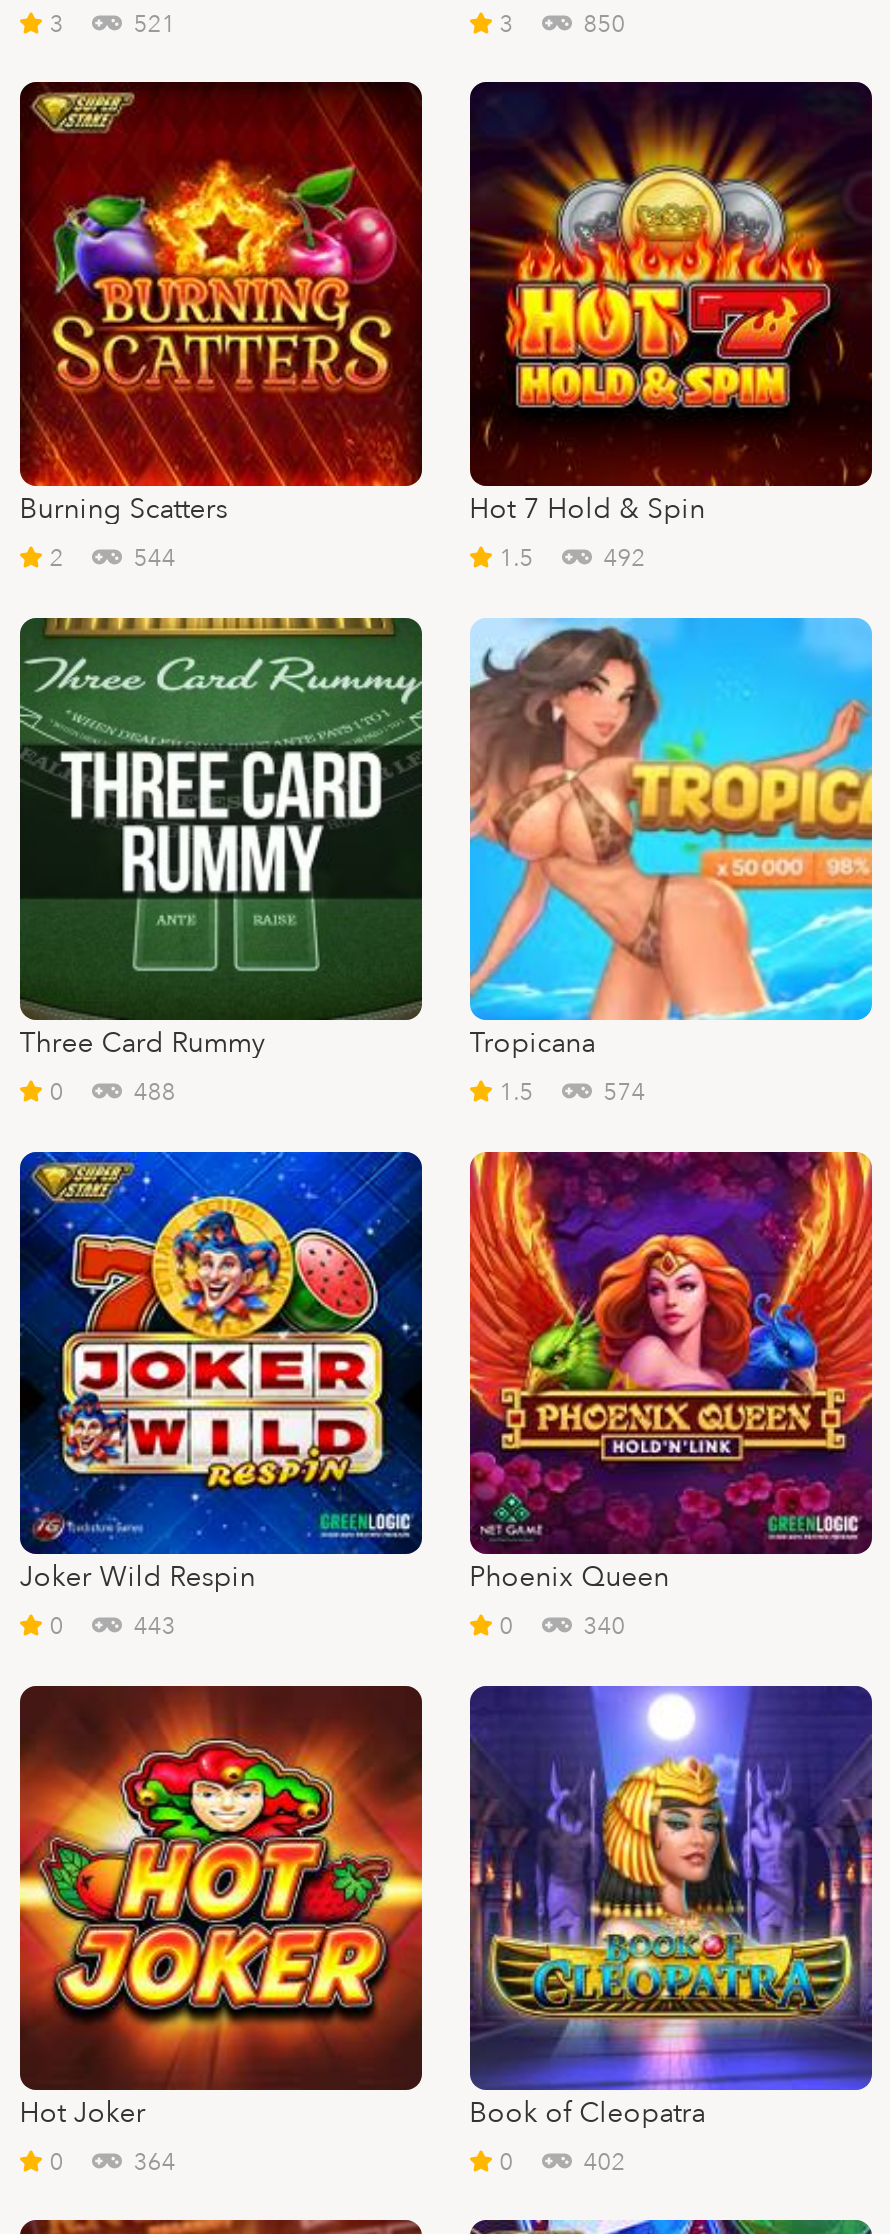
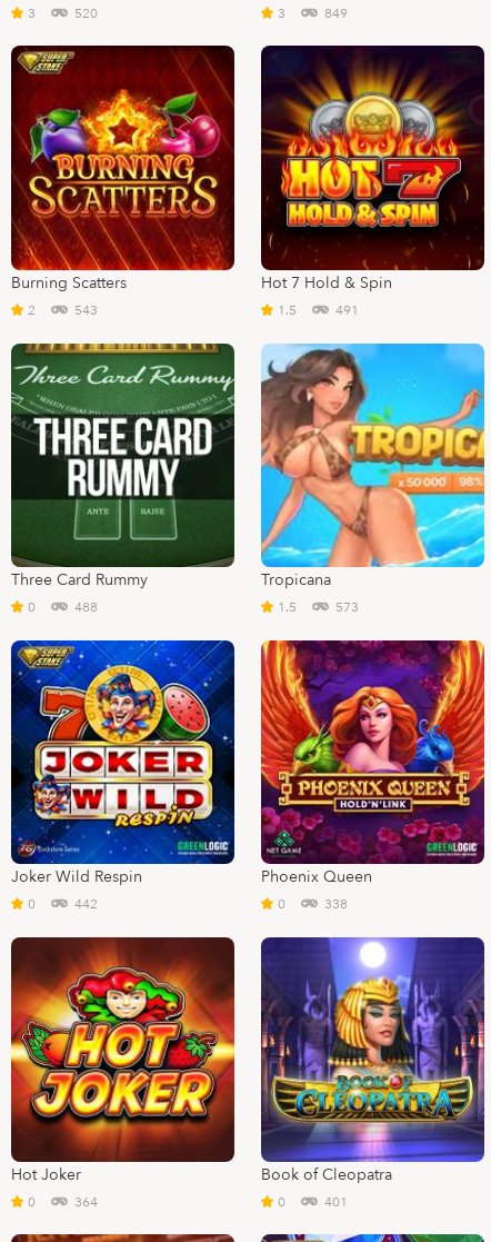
[134,8,176,40] 521 -> [74,4,98,22] 520
[583,8,625,40] 850 -> [324,4,347,22] 849
[134,542,176,574] 544 -> [74,301,98,319] 543
[603,542,645,574] 492 -> [335,301,358,319] 491
[603,1076,645,1108] 574 -> [335,598,358,616] 573
[134,1611,176,1643] 443 -> [74,896,98,913] 442
[583,1611,625,1643] 340 -> [324,896,347,913] 338
[583,2145,625,2177] 402 -> [324,1193,347,1211] 401

